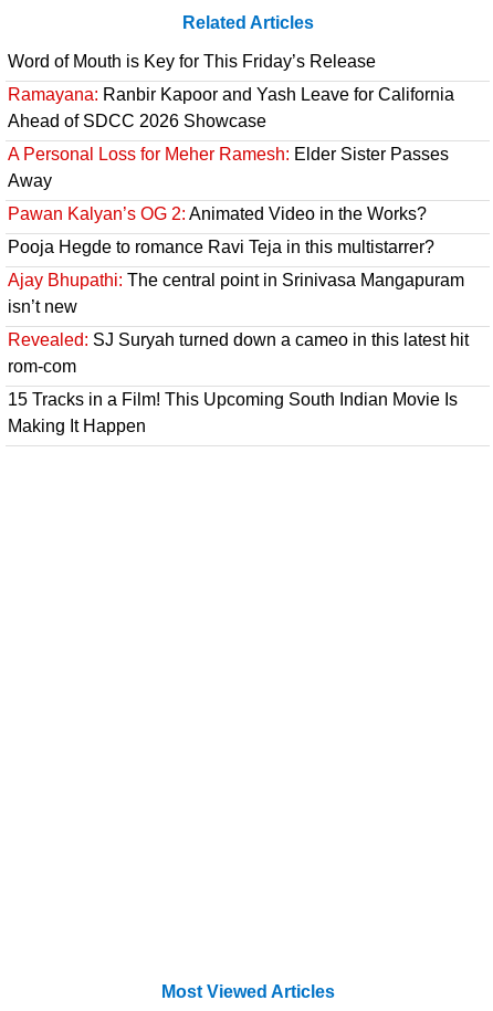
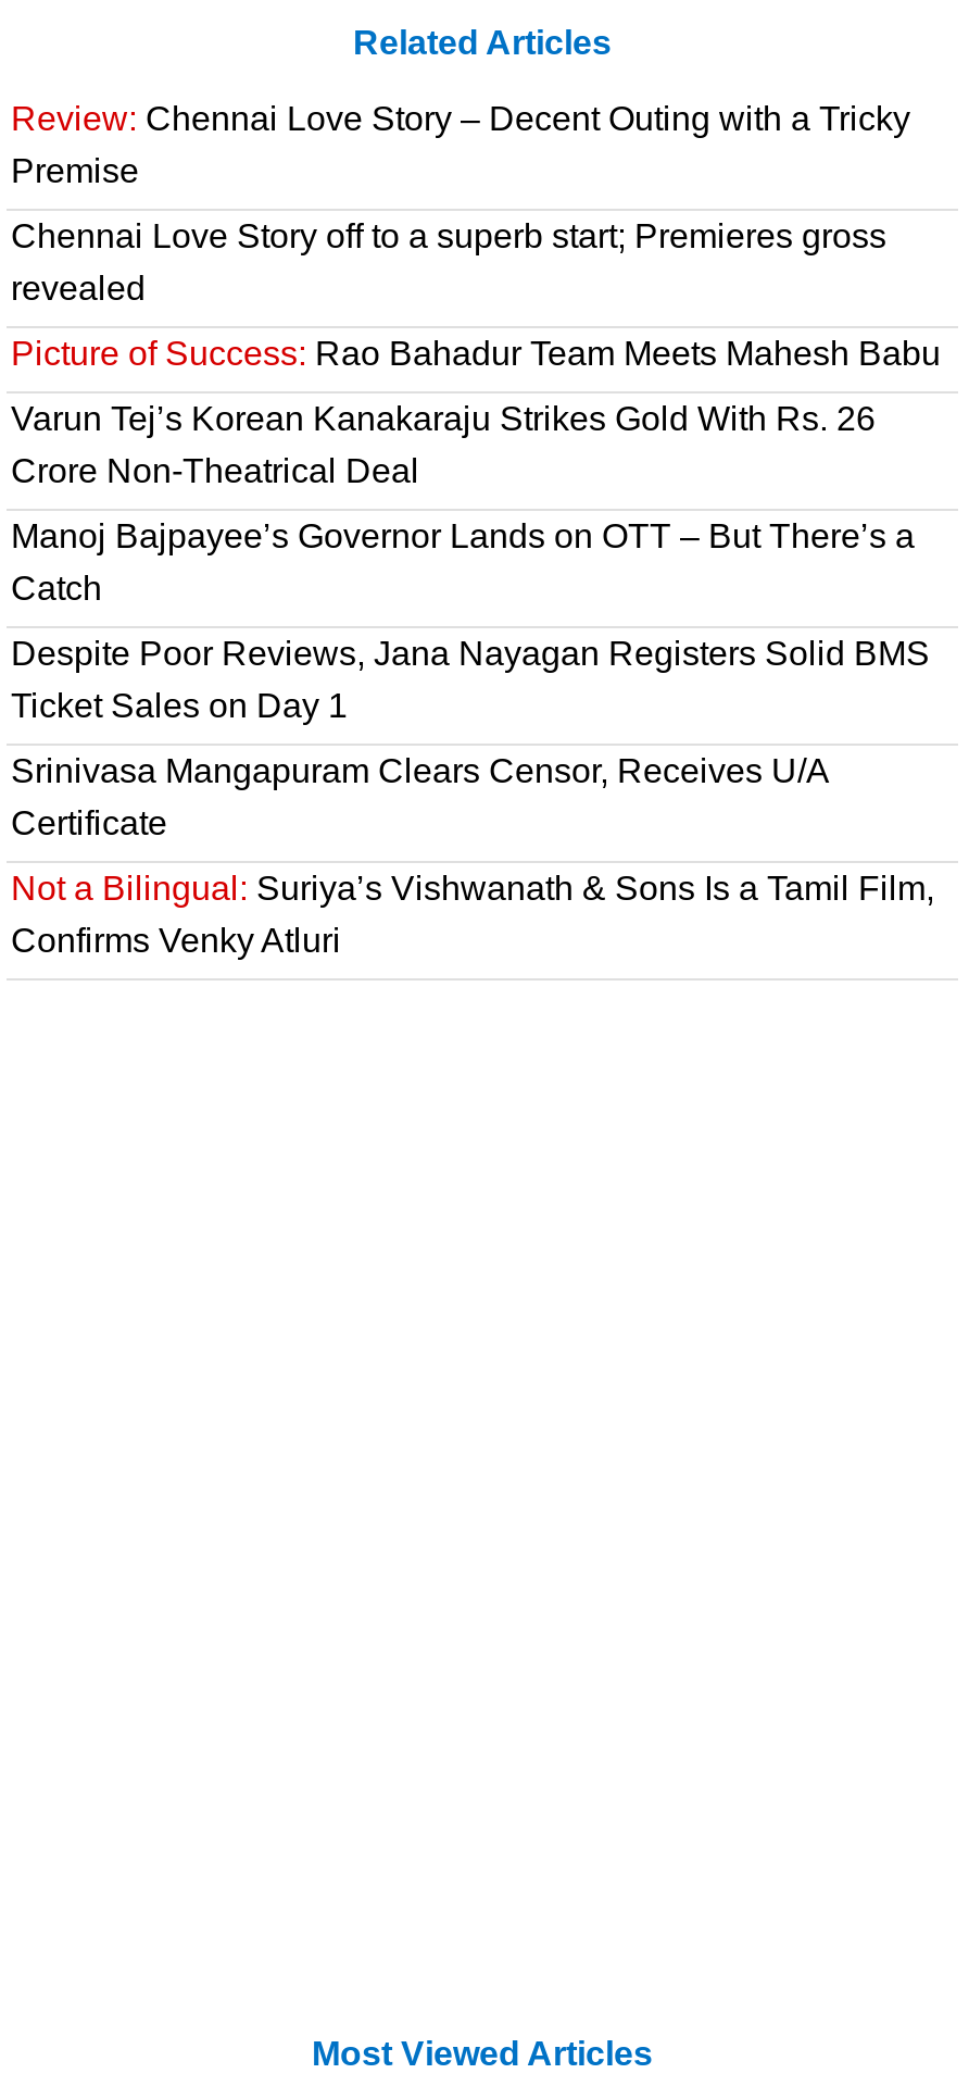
[8,52,376,71] Word of Mouth is Key for This Friday’s Release -> [11,100,910,189] Review: Chennai Love Story – Decent Outing with a Tricky | Premise
[8,85,454,130] Ramayana: Ranbir Kapoor and Yash Leave for California | Ahead of SDCC 2026 Showcase -> [11,217,886,307] Chennai Love Story off to a superb start; Premieres gross | revealed
[8,145,449,190] A Personal Loss for Meher Ramesh: Elder Sister Passes | Away -> [11,335,941,372] Picture of Success: Rao Bahadur Team Meets Mahesh Babu
[8,204,427,223] Pawan Kalyan’s OG 2: Animated Video in the Works? -> [11,400,876,489] Varun Tej’s Korean Kanakaraju Strikes Gold With Rs. 26 | Crore Non-Theatrical Deal
[8,238,434,256] Pooja Hegde to romance Ravi Teja in this multistarrer? -> [11,517,915,607] Manoj Bajpayee’s Governor Lands on OTT – But There’s a | Catch
[8,271,464,316] Ajay Bhupathi: The central point in Srinivasa Mangapuram | isn’t new -> [11,635,930,724] Despite Poor Reviews, Jana Nayagan Registers Solid BMS | Ticket Sales on Day 1
[8,330,469,376] Revealed: SJ Suryah turned down a cameo in this latest hit | rom-com -> [11,752,828,841] Srinivasa Mangapuram Clears Censor, Receives U/A | Certificate
[8,390,458,435] 15 Tracks in a Film! This Upcoming South Indian Movie Is | Making It Happen -> [11,870,934,959] Not a Bilingual: Suriya’s Vishwanath & Sons Is a Tamil Film, | Confirms Venky Atluri

